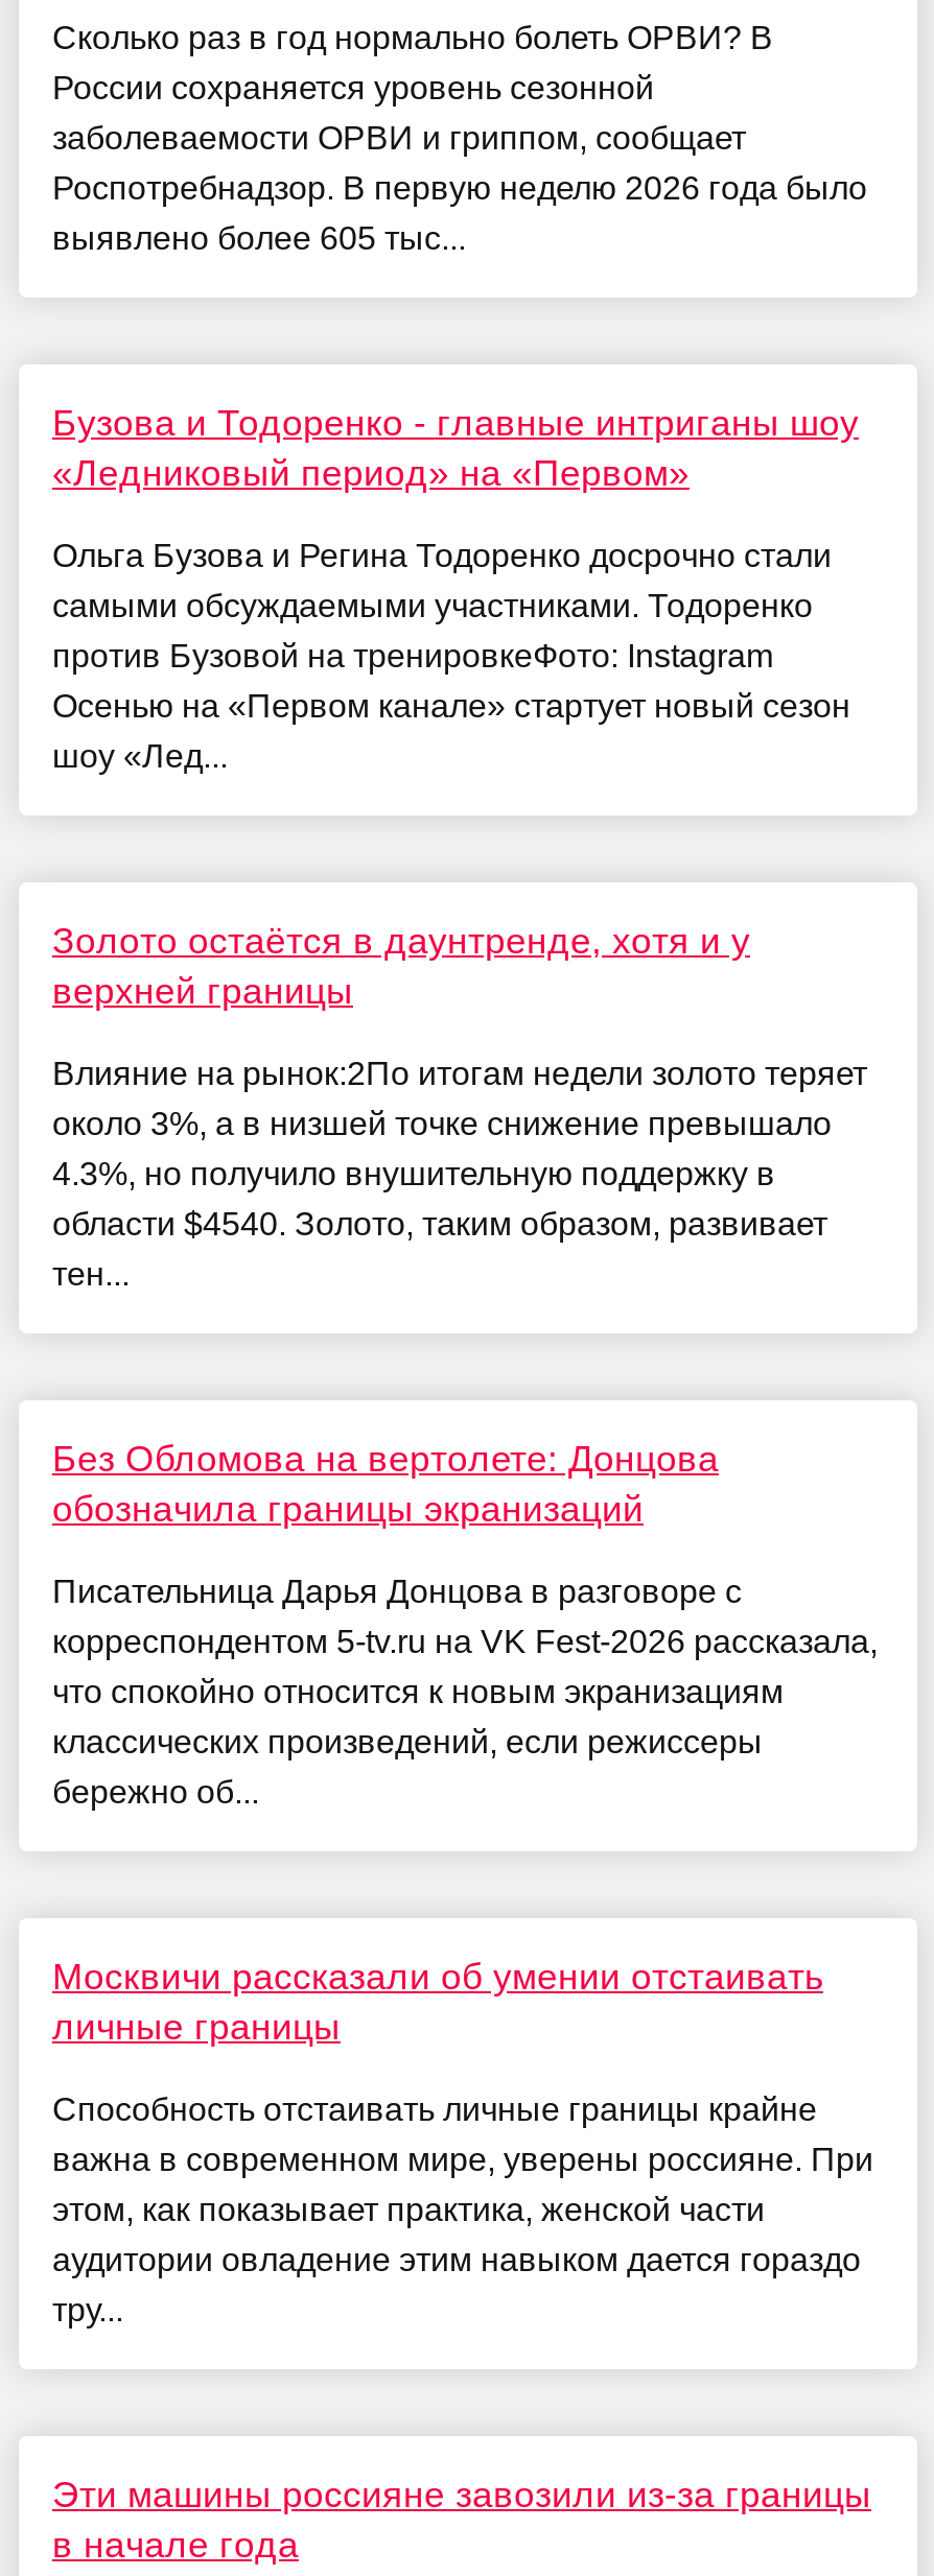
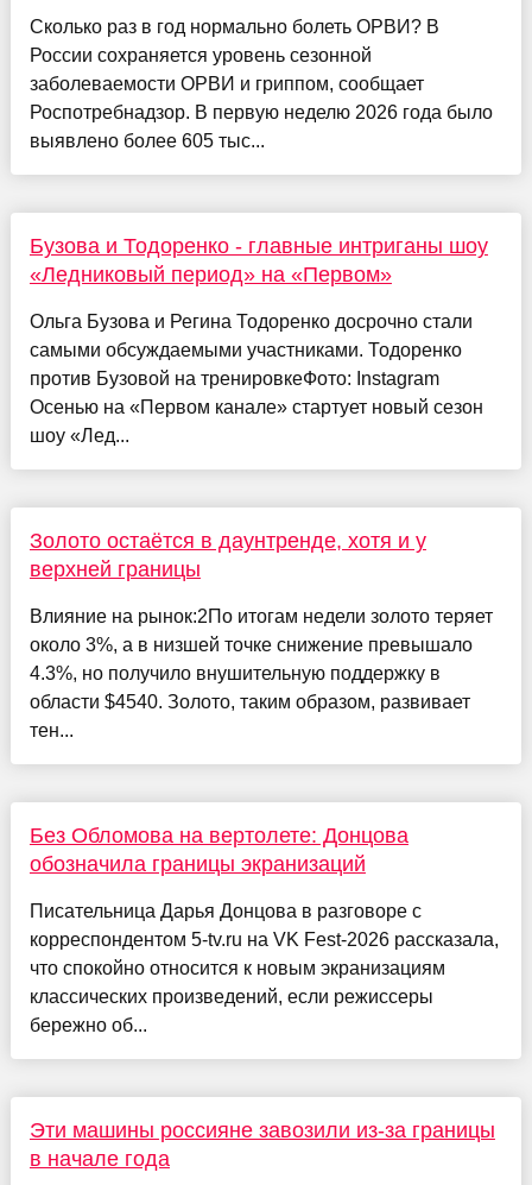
[52,1957,873,2328] Москвичи рассказали об умении отстаивать | личные границы | Способность отстаивать личные границы крайне | важна в современном мире, уверены россияне. При | этом, как показывает практика, женской части | аудитории овладение этим навыком дается гораздо | тру... -> none

